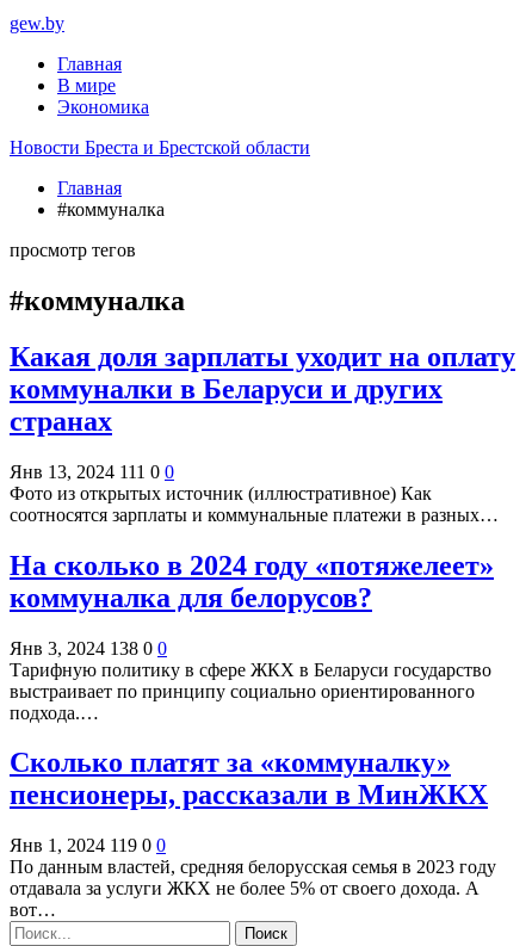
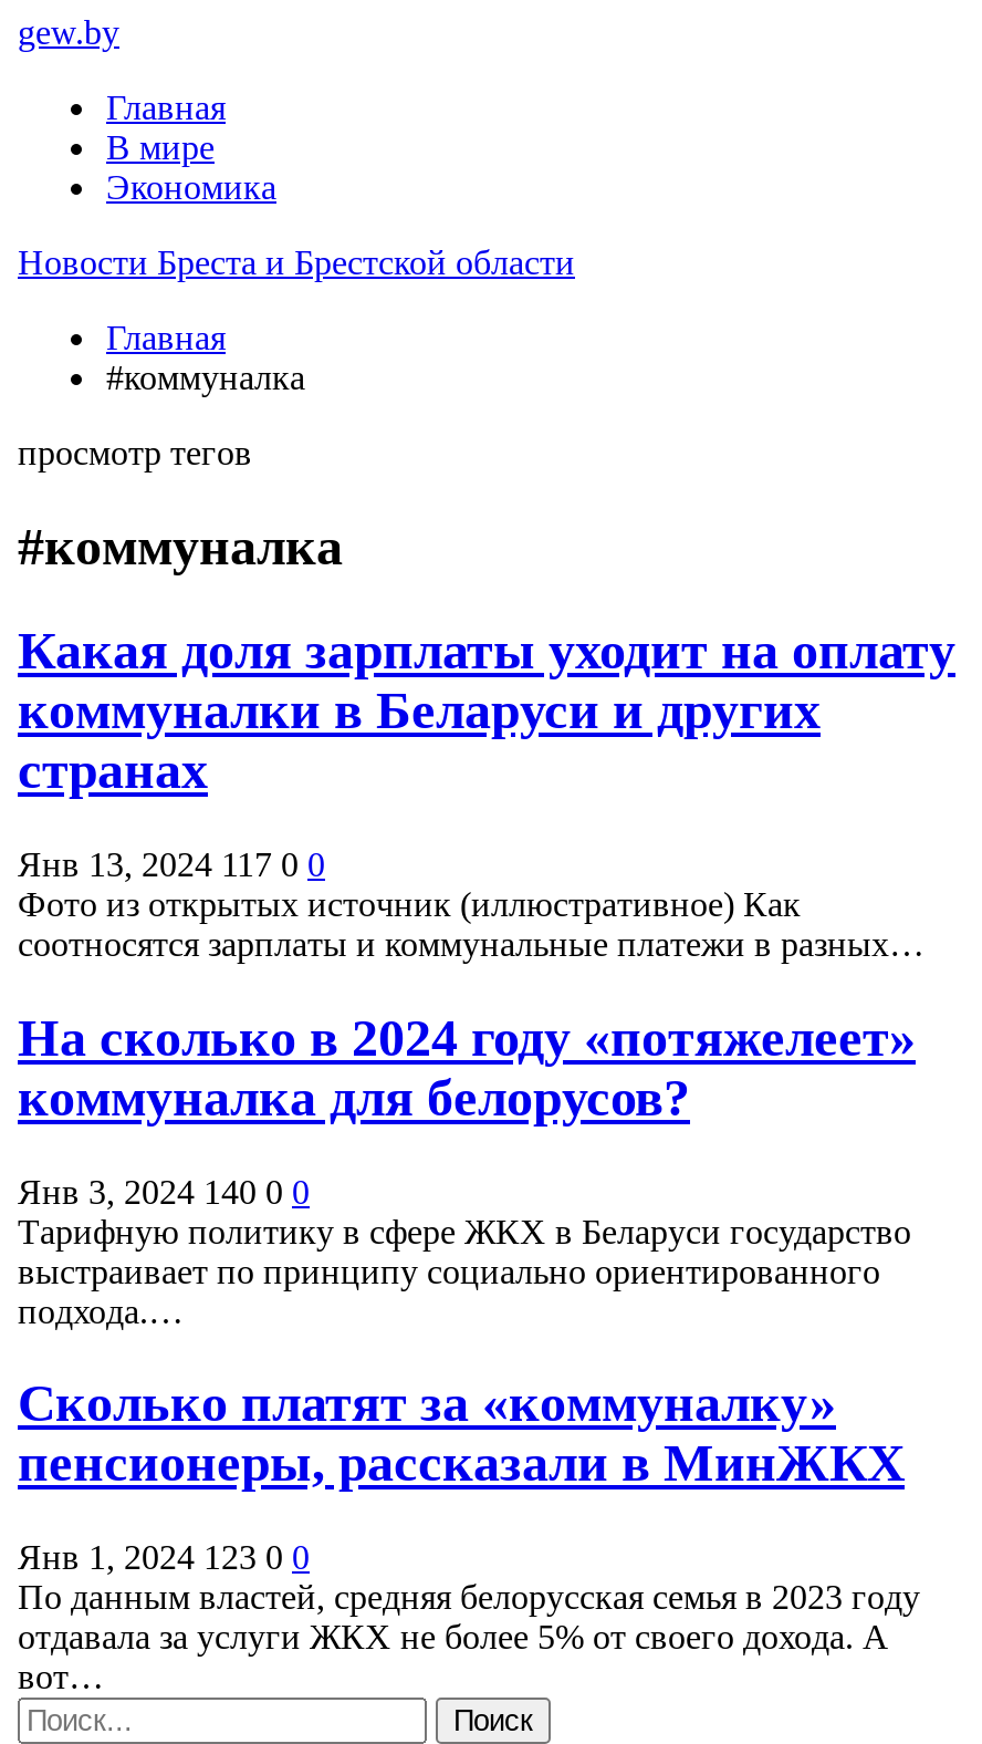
[10,461,174,482] Янв 13, 2024 111 0 0 -> [18,845,325,882] Янв 13, 2024 117 0 0
[10,638,167,658] Янв 3, 2024 138 0 0 -> [18,1172,310,1210] Янв 3, 2024 140 0 0
[10,835,166,856] Янв 1, 2024 119 0 0 -> [18,1539,310,1576] Янв 1, 2024 123 0 0

